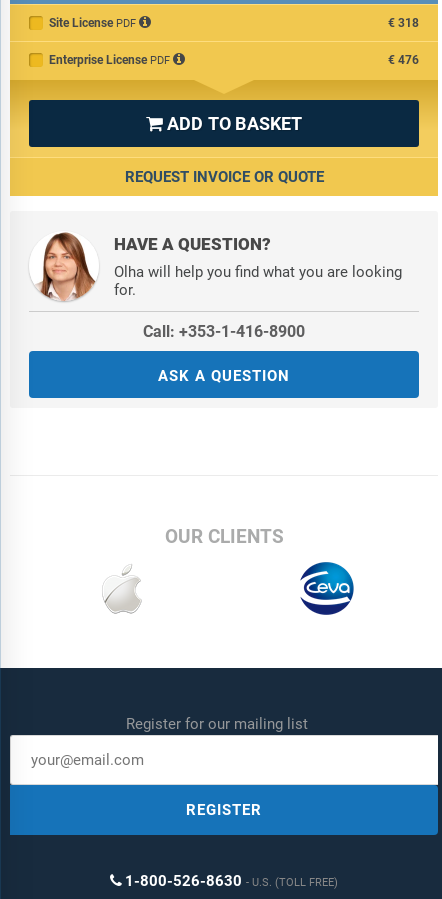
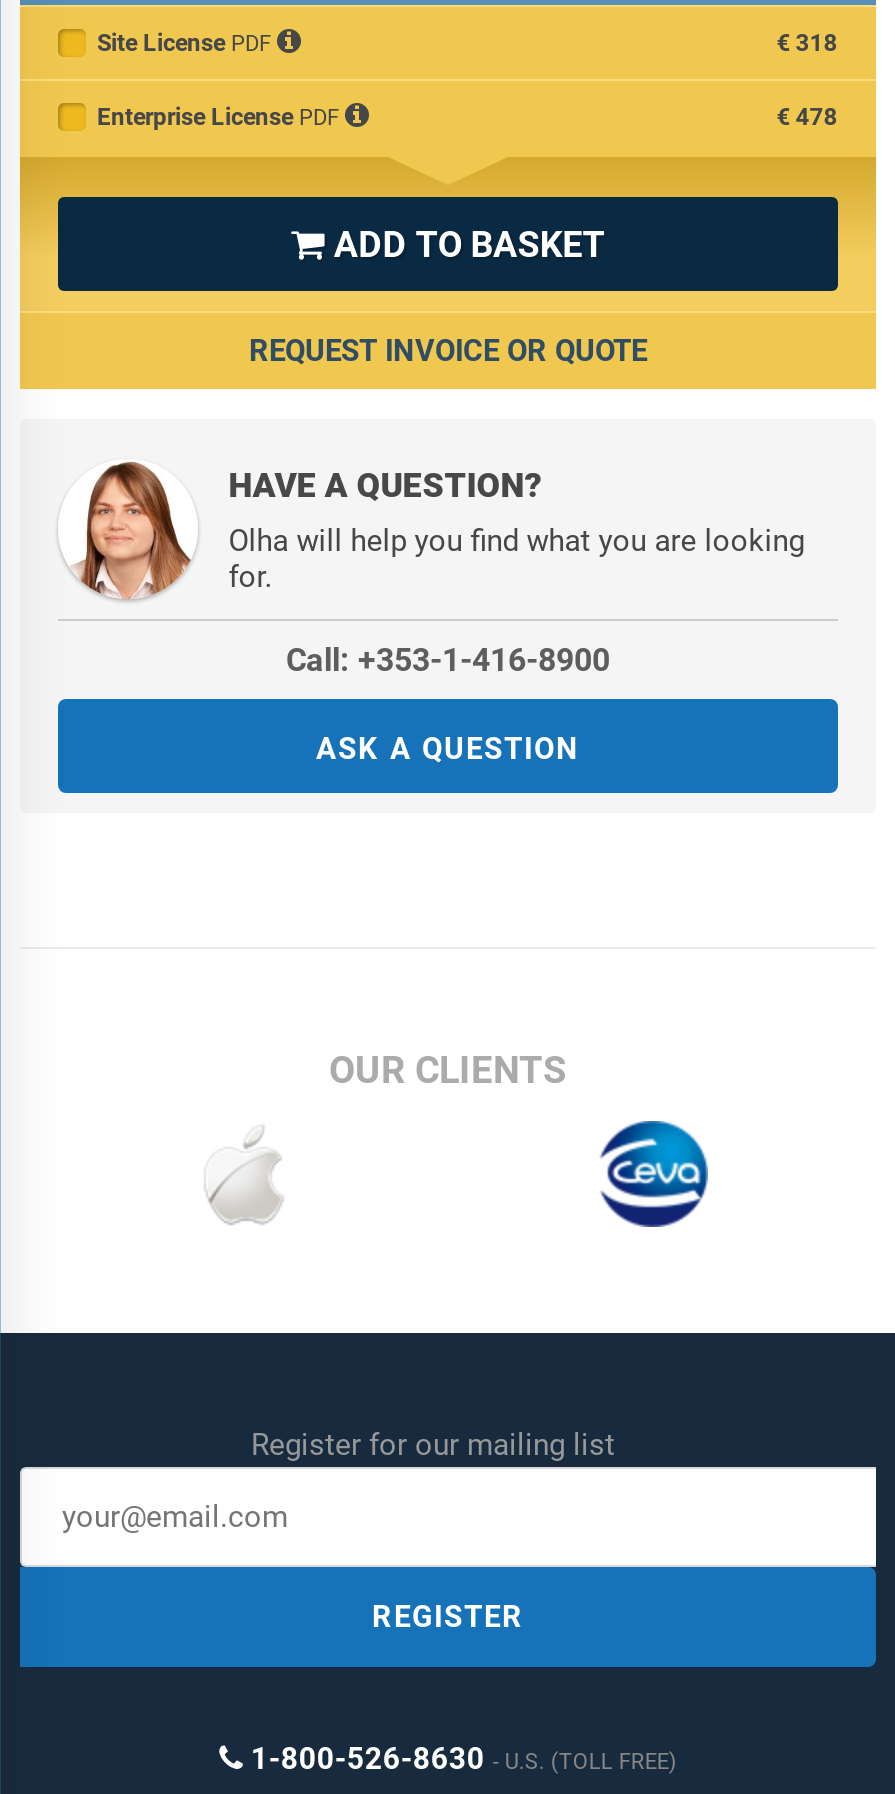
[398,53,419,67] €476 -> [796,102,838,130] €478

